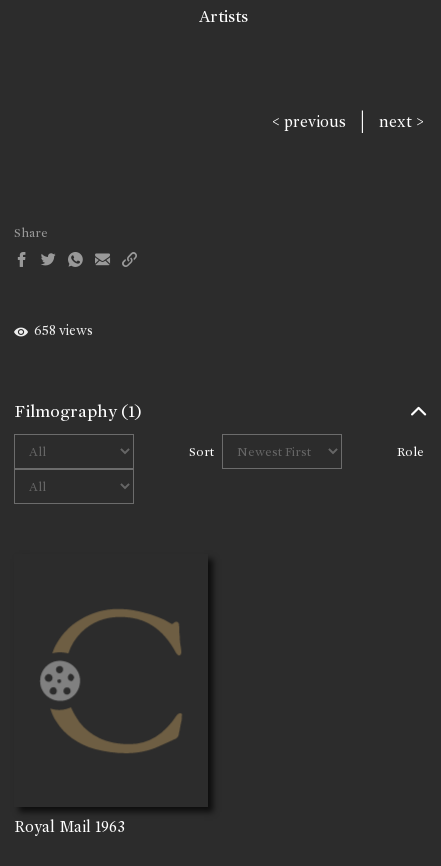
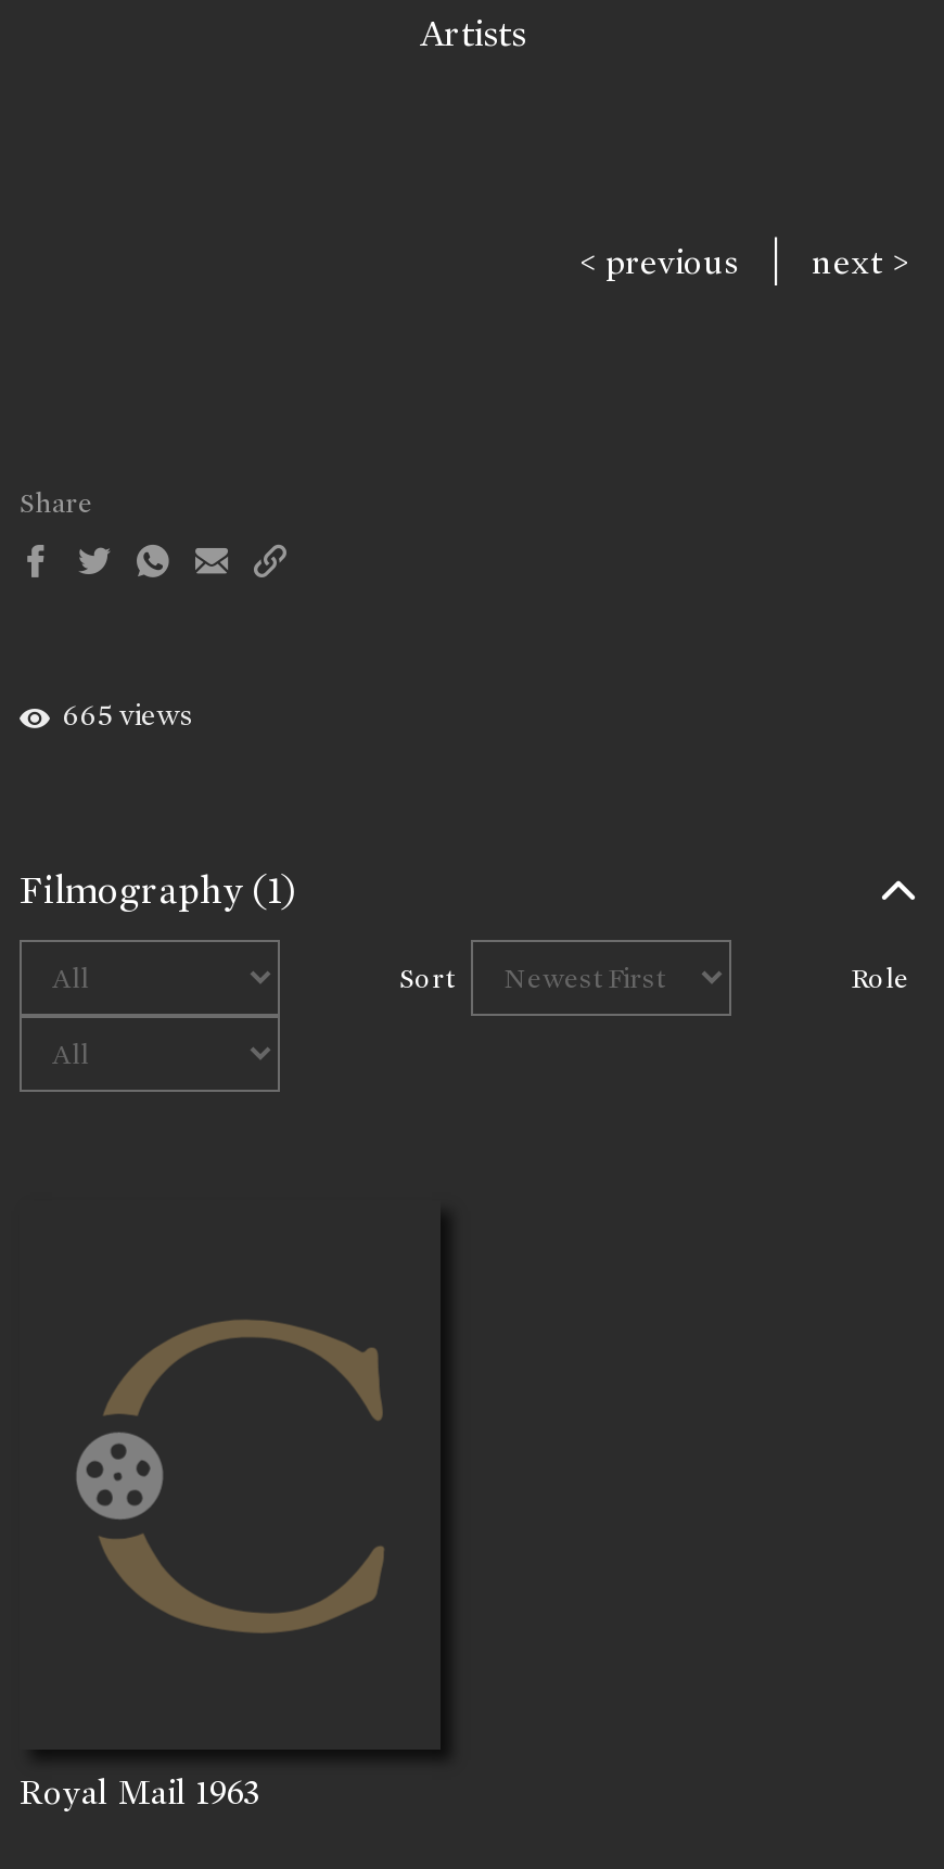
[31,322,93,339] 658 views -> [56,698,193,735] 665 views

